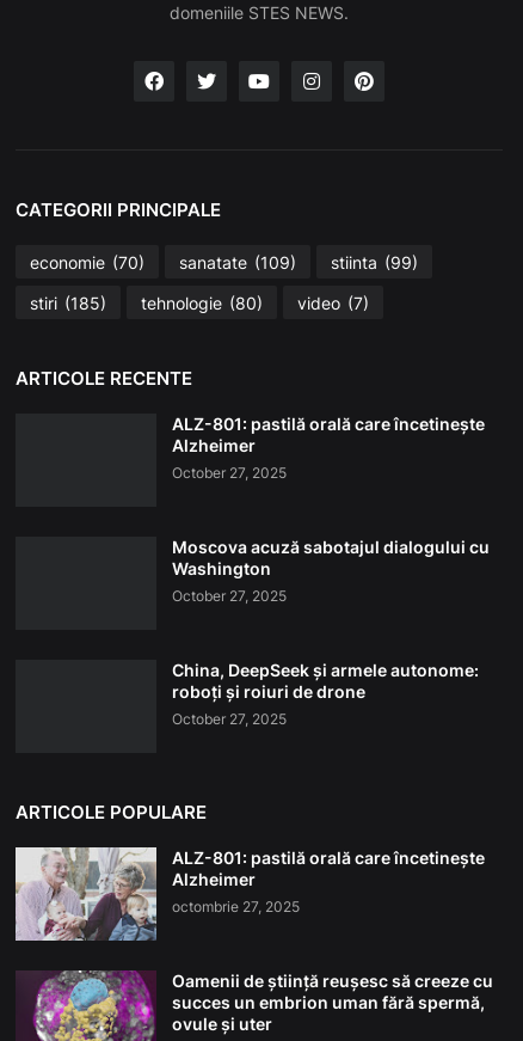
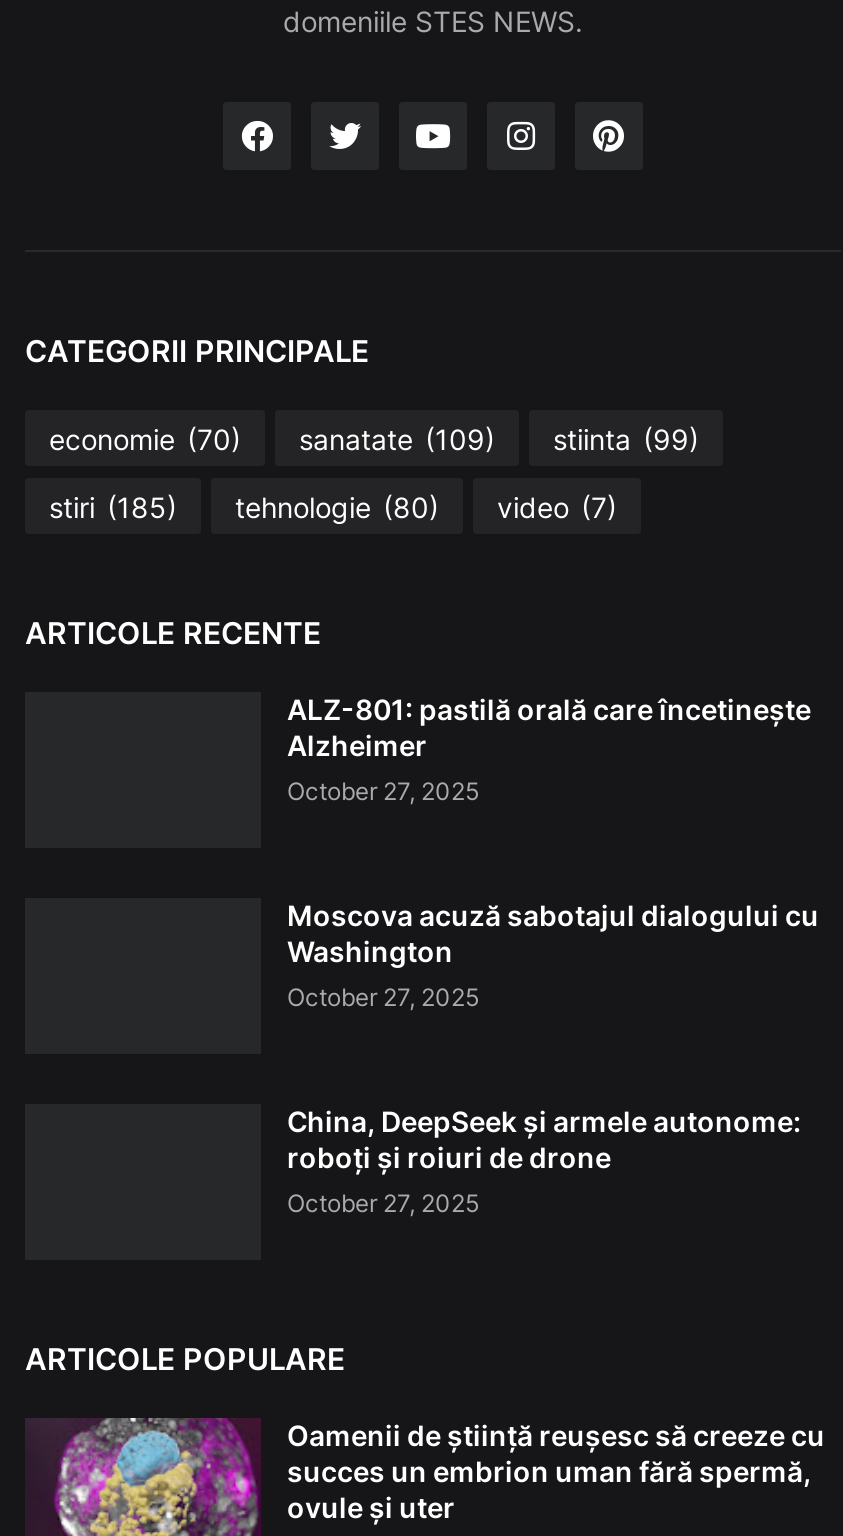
[14,846,485,942] [image] | ALZ-801: pastilă orală care încetinește | Alzheimer | octombrie 27, 2025 -> none

